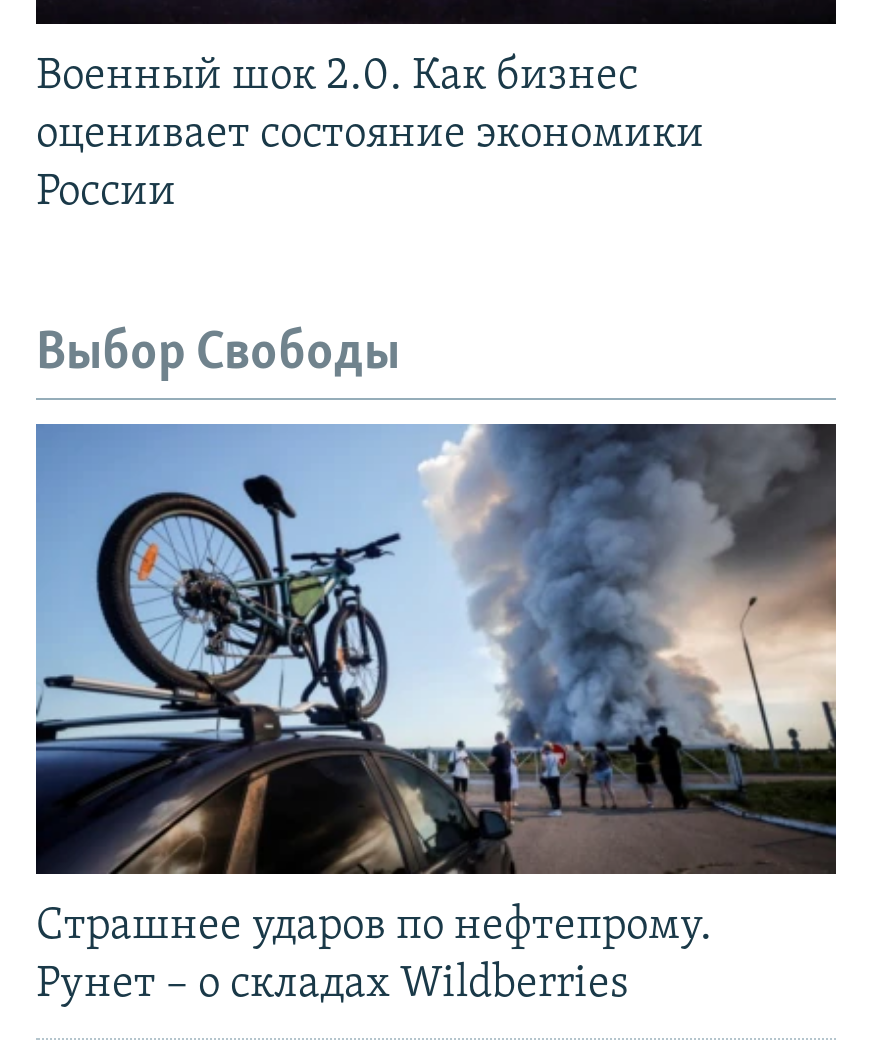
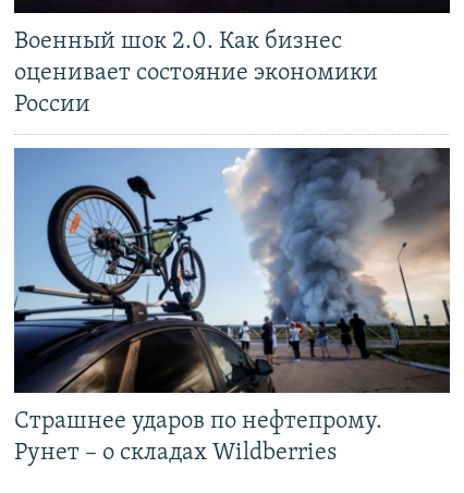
[36,329,400,383] Выбор Свободы -> none

